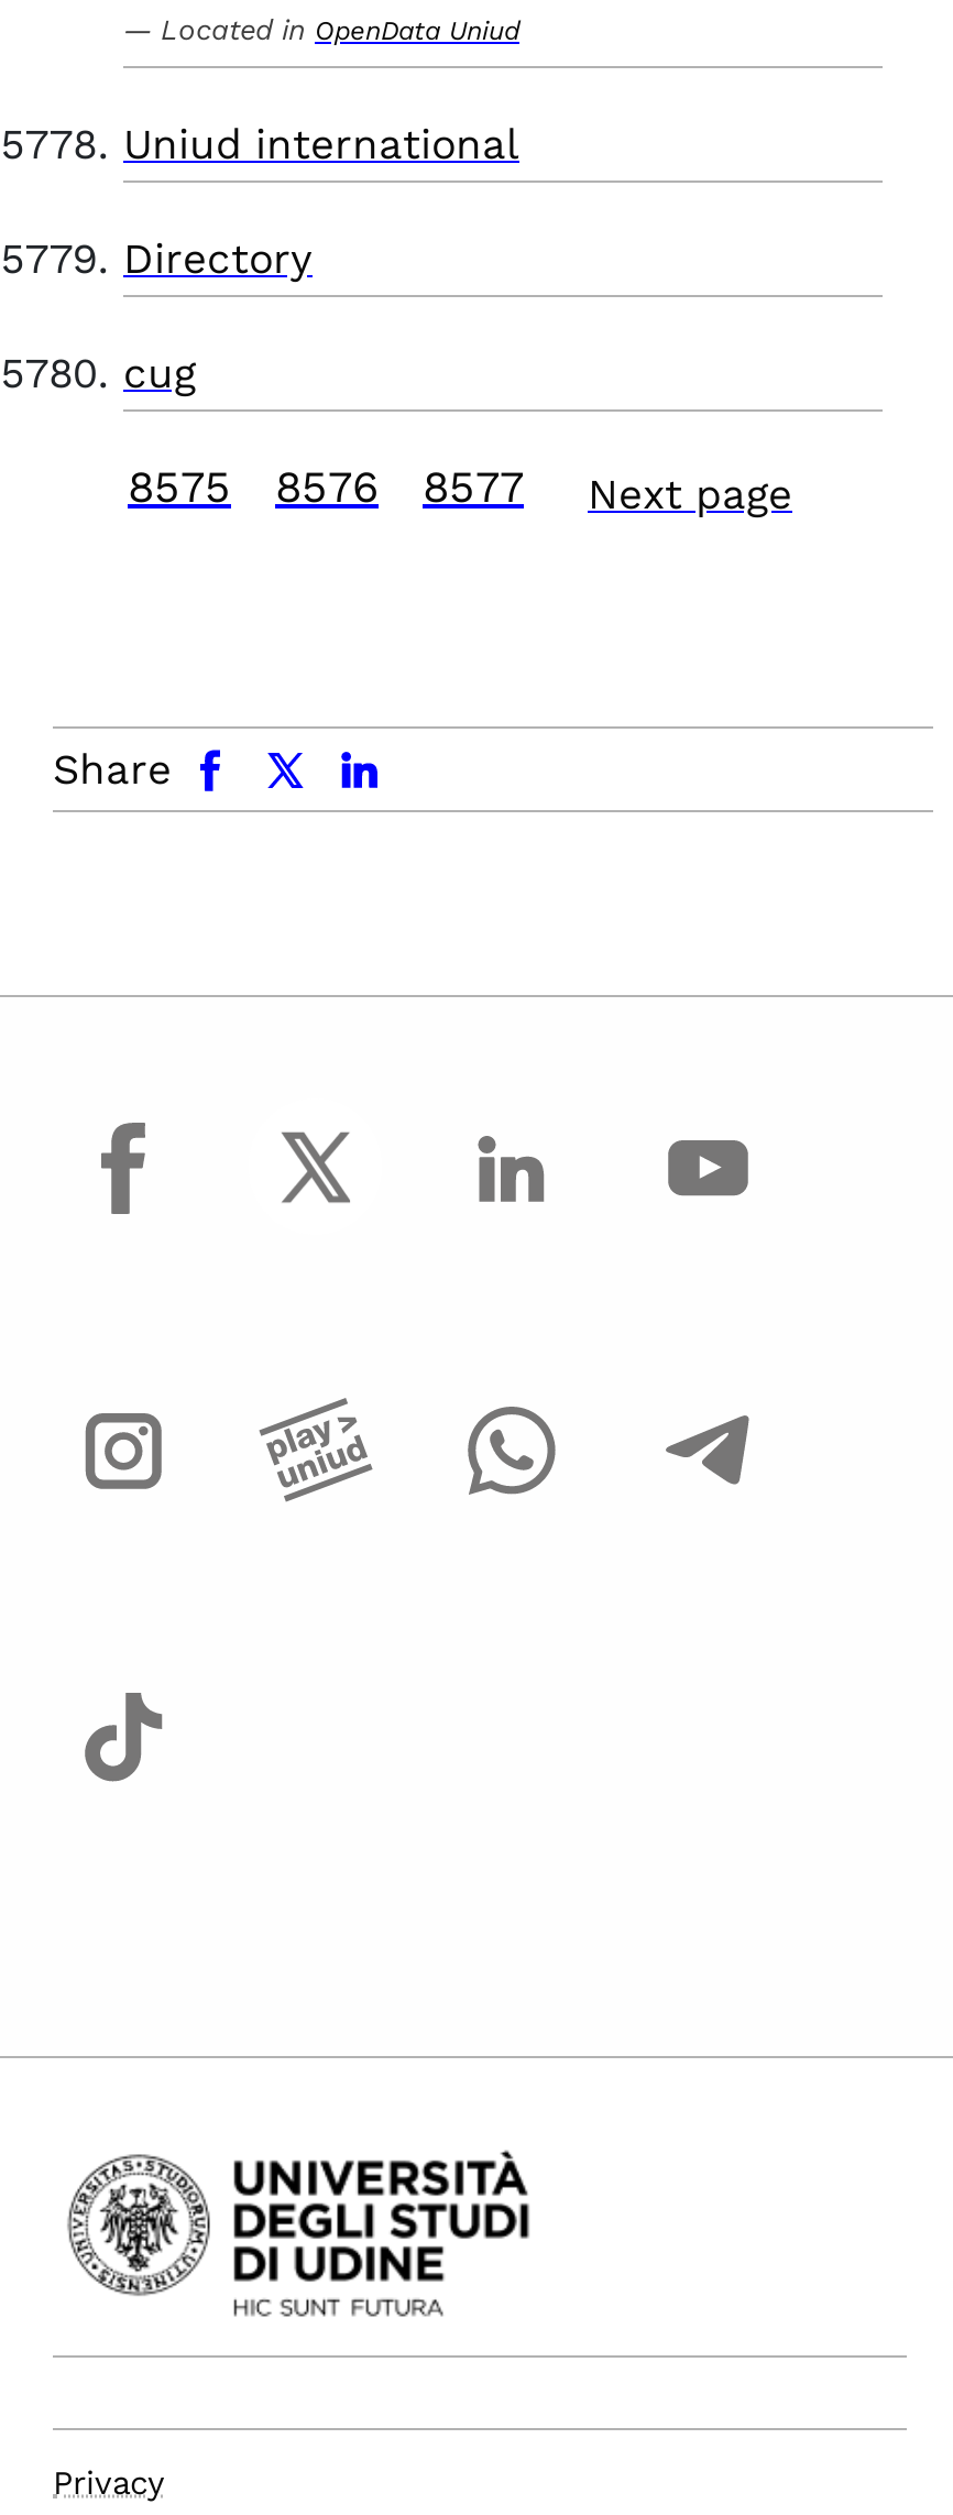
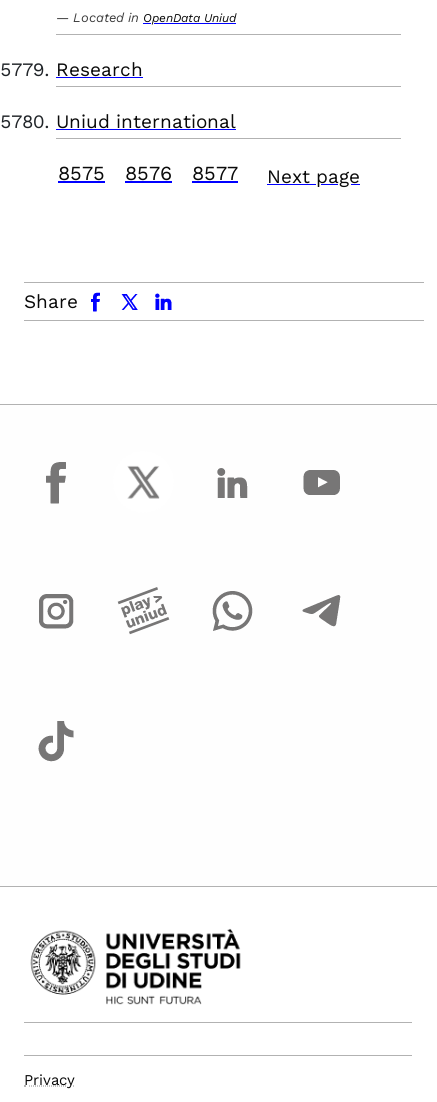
none -> [56,58,143,81] Research
moved [123,119,519,170] -> [56,110,236,133]: Uniud international
[123,233,313,398] Directory | cug -> none

